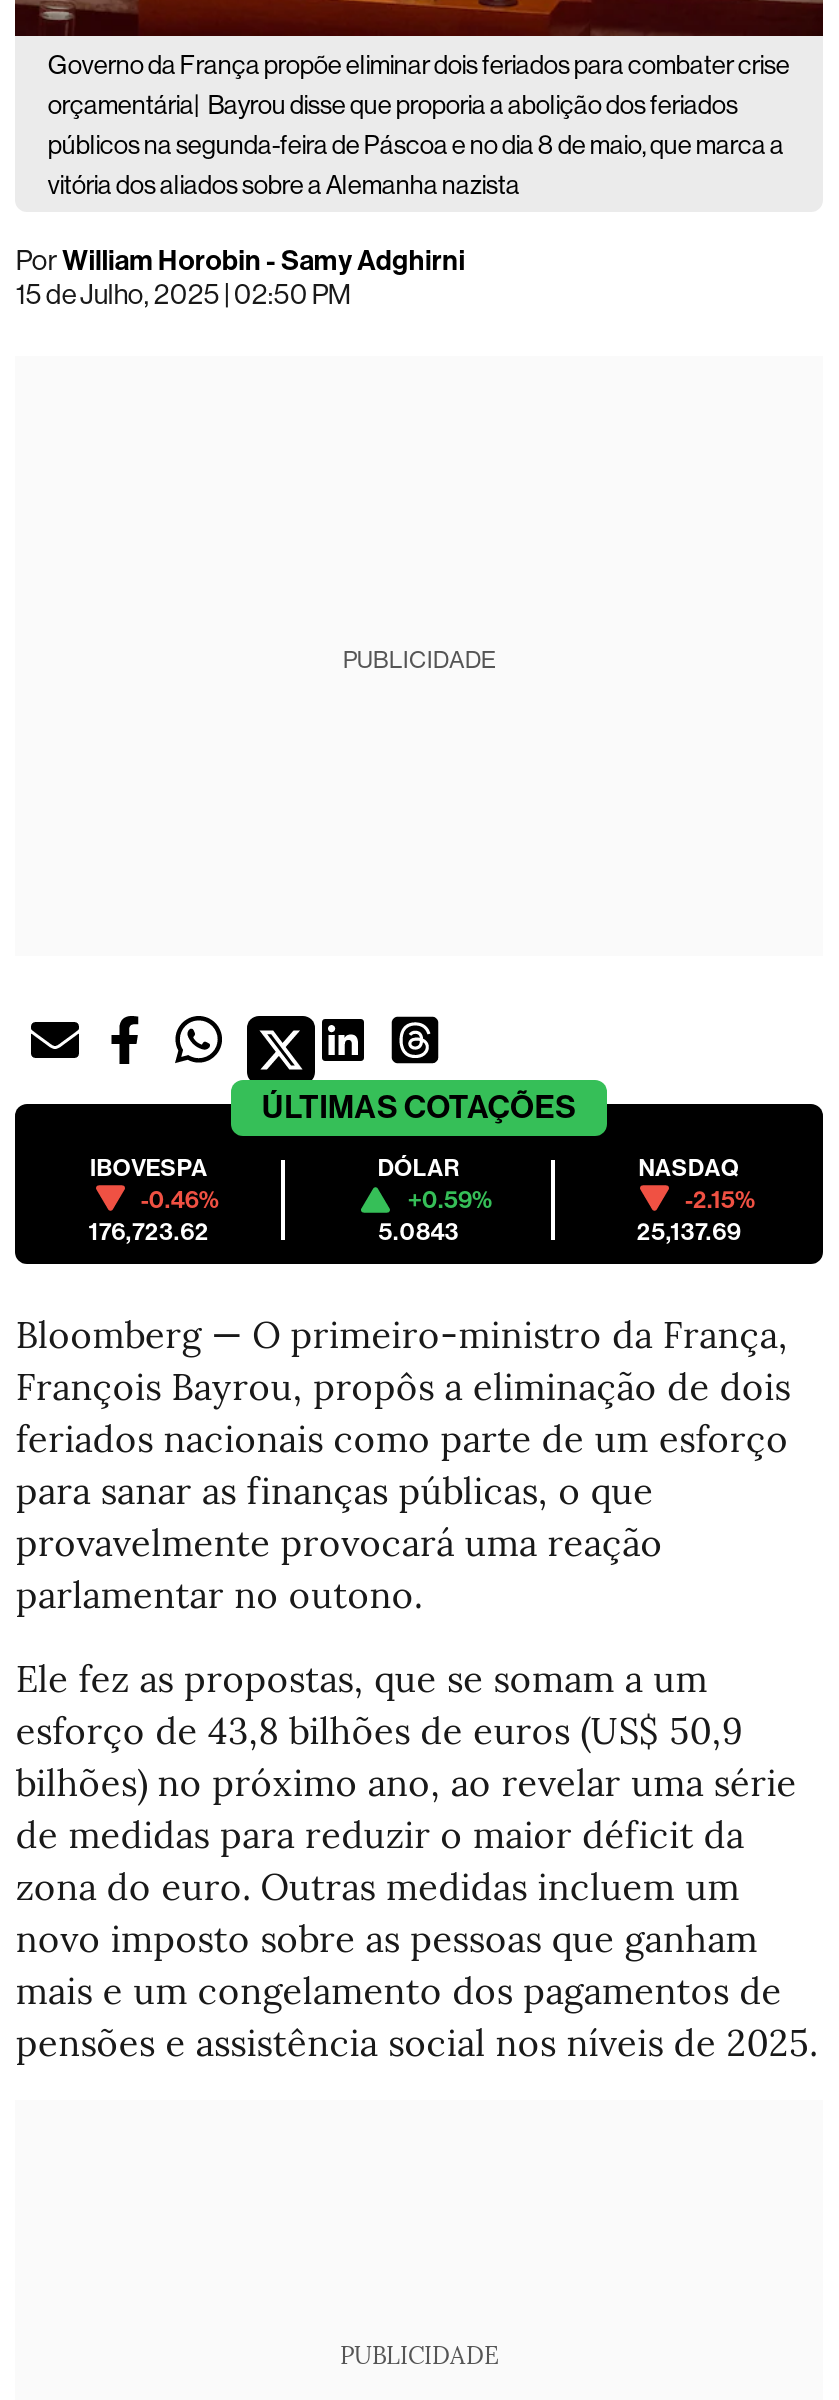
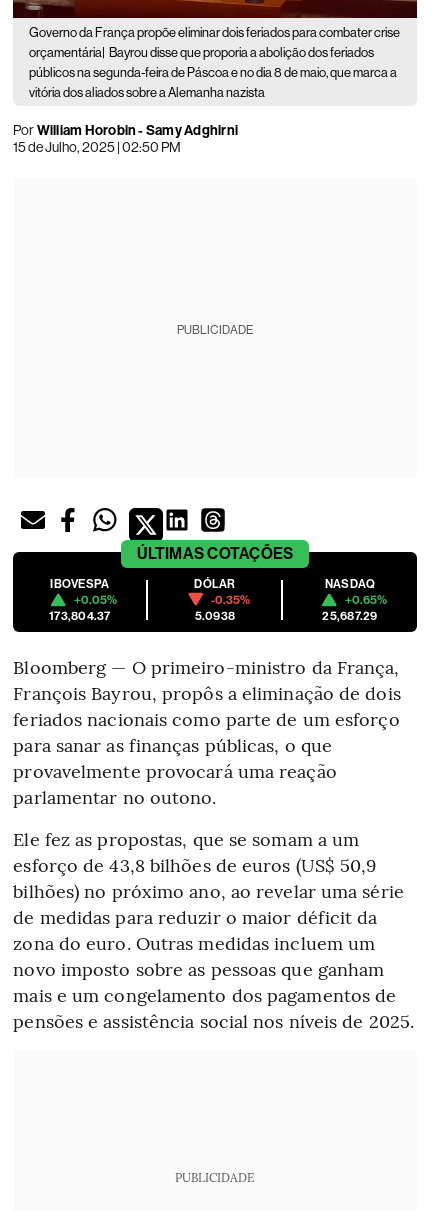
[141,1186,219,1214] -0.46% -> [74,593,117,607] +0.05%
[408,1186,492,1214] +0.59% -> [211,593,250,607] -0.35%
[685,1186,755,1214] -2.15% -> [344,593,386,607] +0.65%
[88,1218,209,1246] 176,723.62 -> [49,609,111,623] 173,804.37
[378,1218,459,1246] 5.0843 -> [195,609,235,623] 5.0938
[637,1218,741,1246] 25,137.69 -> [322,609,378,623] 25,687.29

